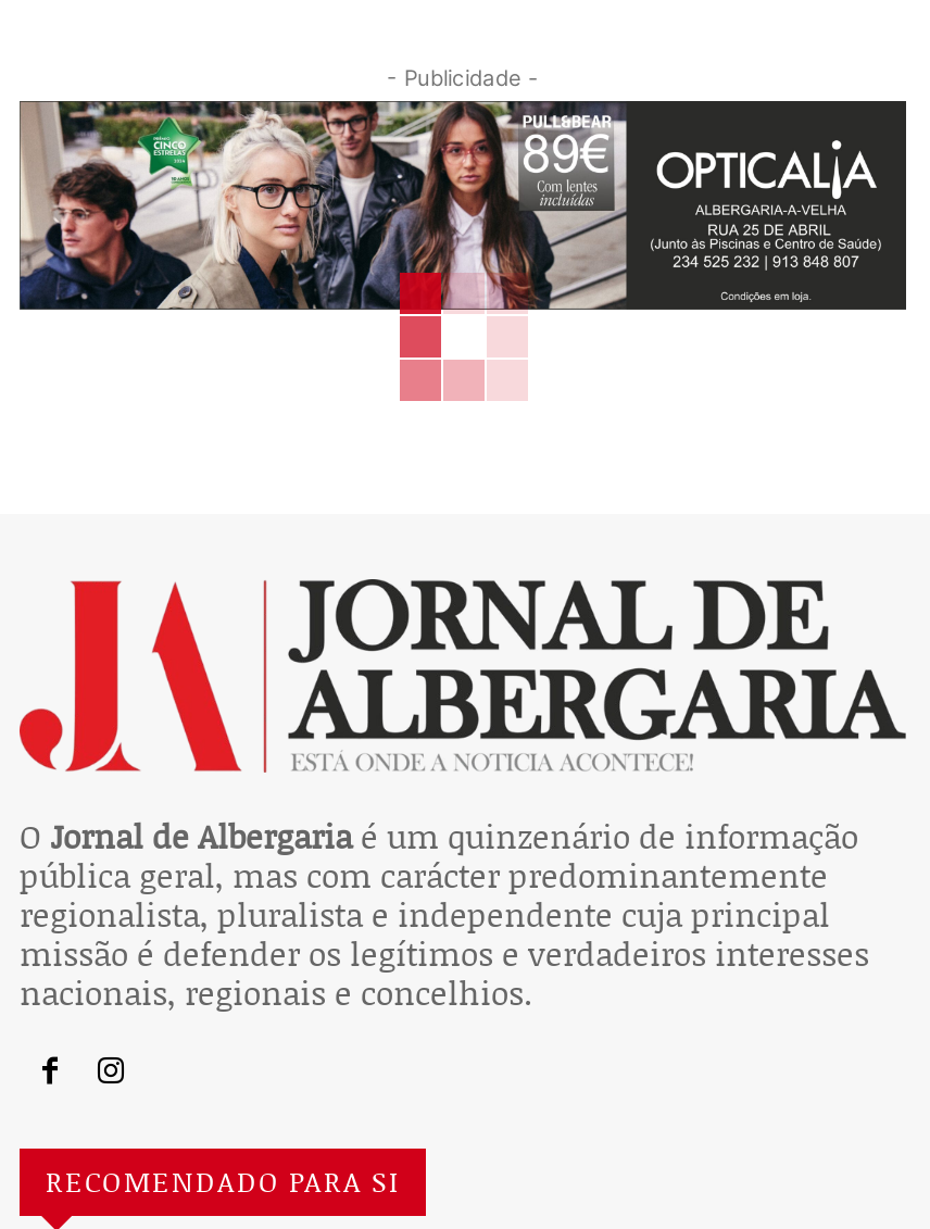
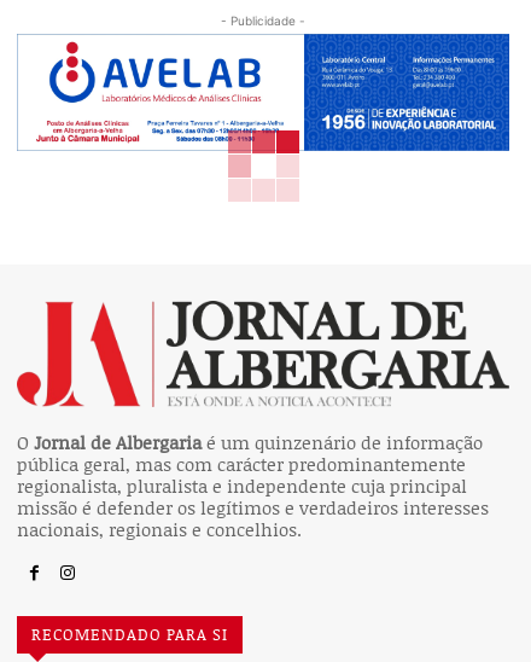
[17,98,908,400] [image] -> [17,33,510,199] [image]

